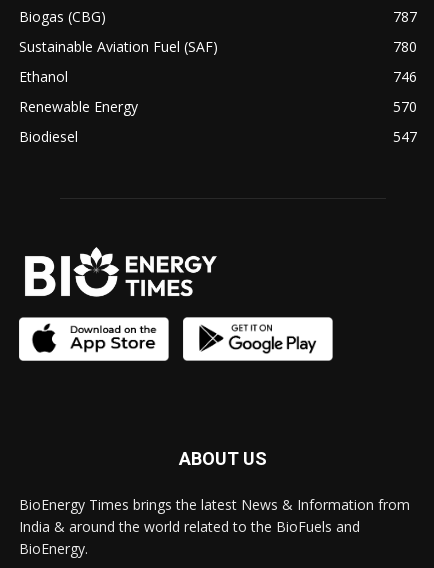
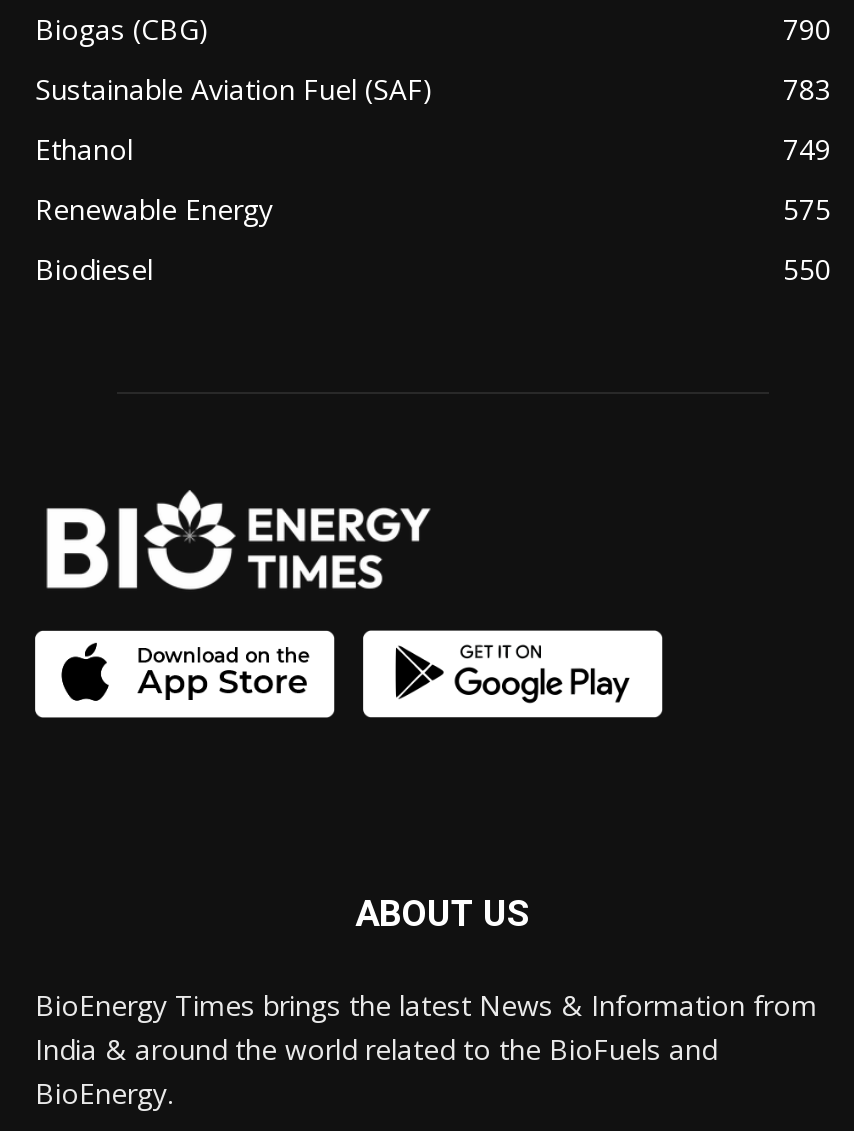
[393,7,417,26] 787 -> [783,11,831,49] 790
[393,37,417,56] 780 -> [783,71,831,109] 783
[393,67,417,86] 746 -> [783,131,831,169] 749
[393,97,417,116] 570 -> [783,191,831,229] 575
[393,127,417,146] 547 -> [783,251,831,289] 550

